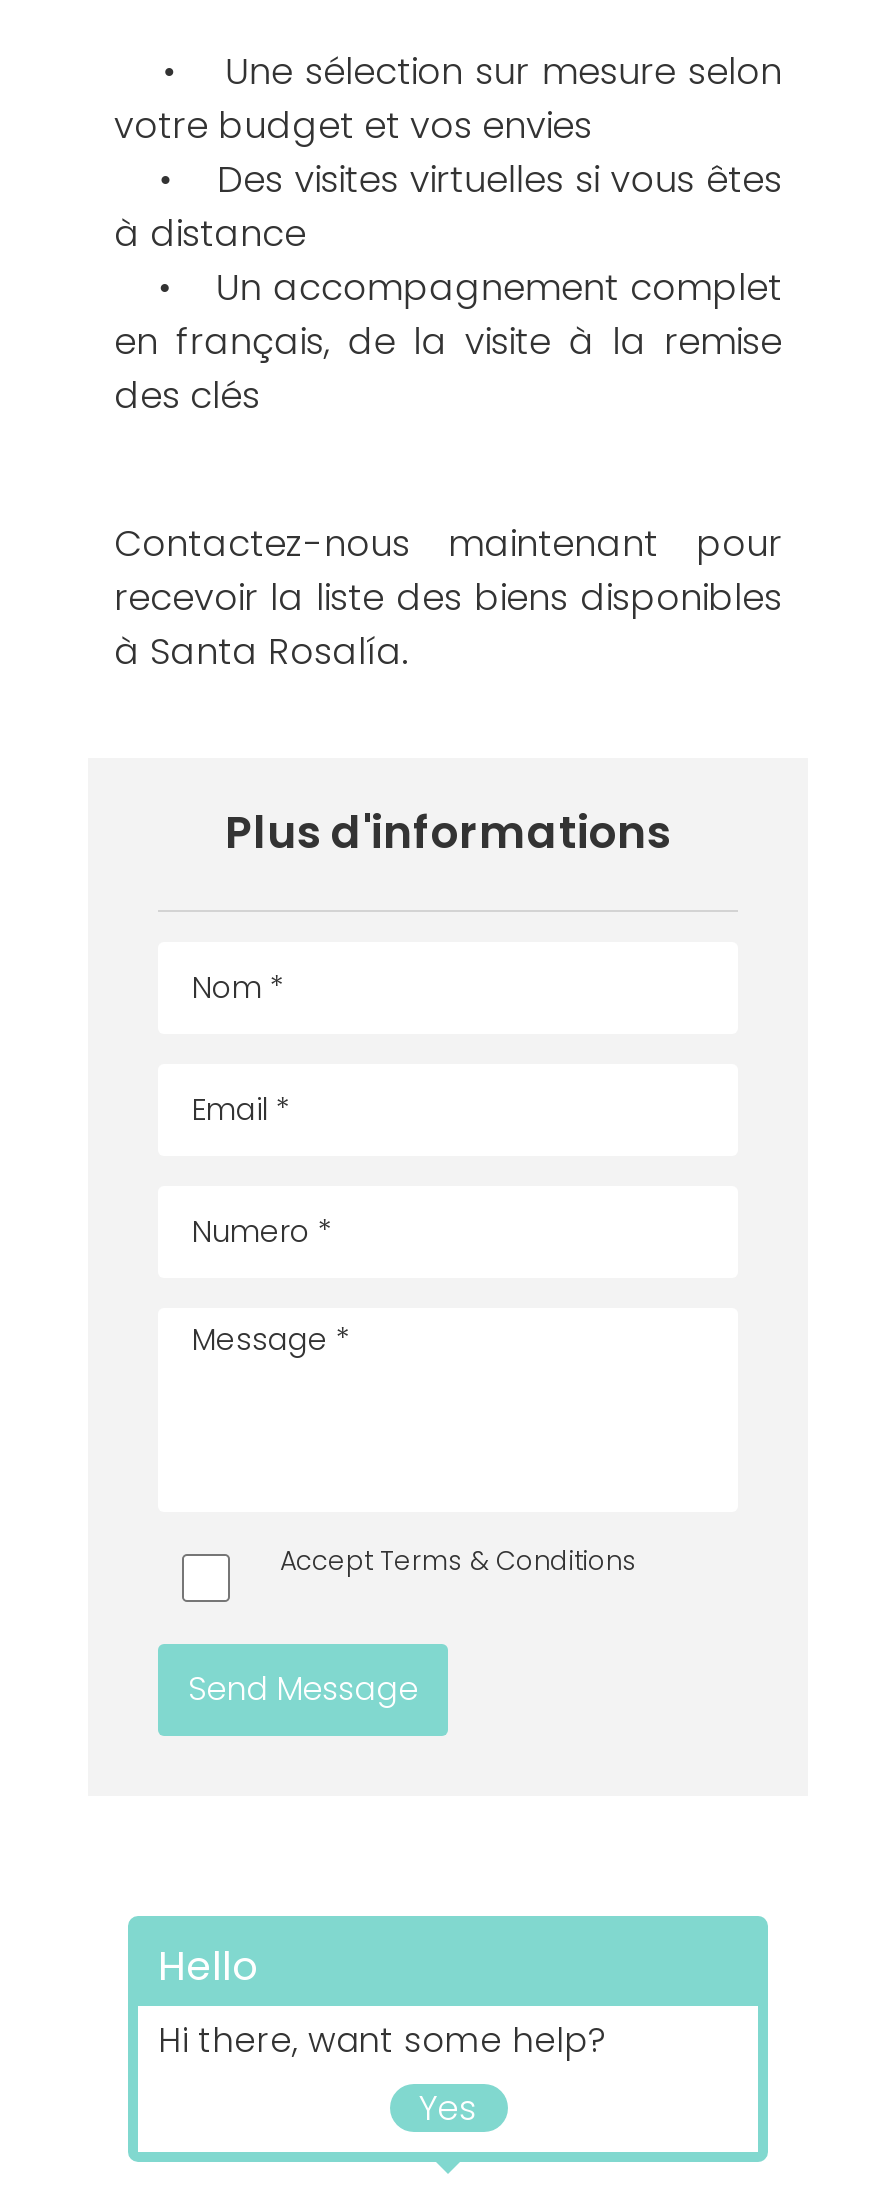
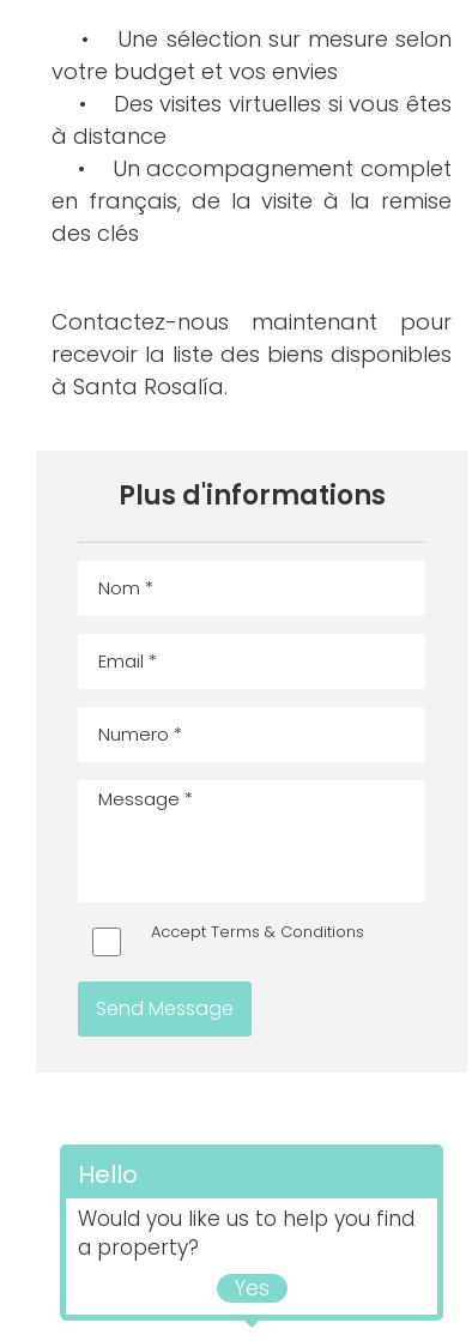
[158,2015,606,2063] Hi there, want some help? -> [78,1204,414,1261] Would you like us to help you find | a property?

